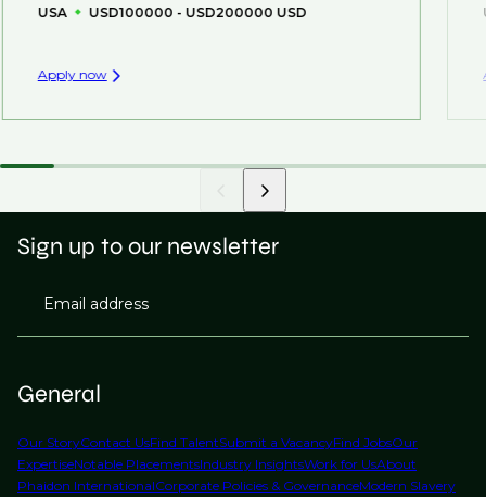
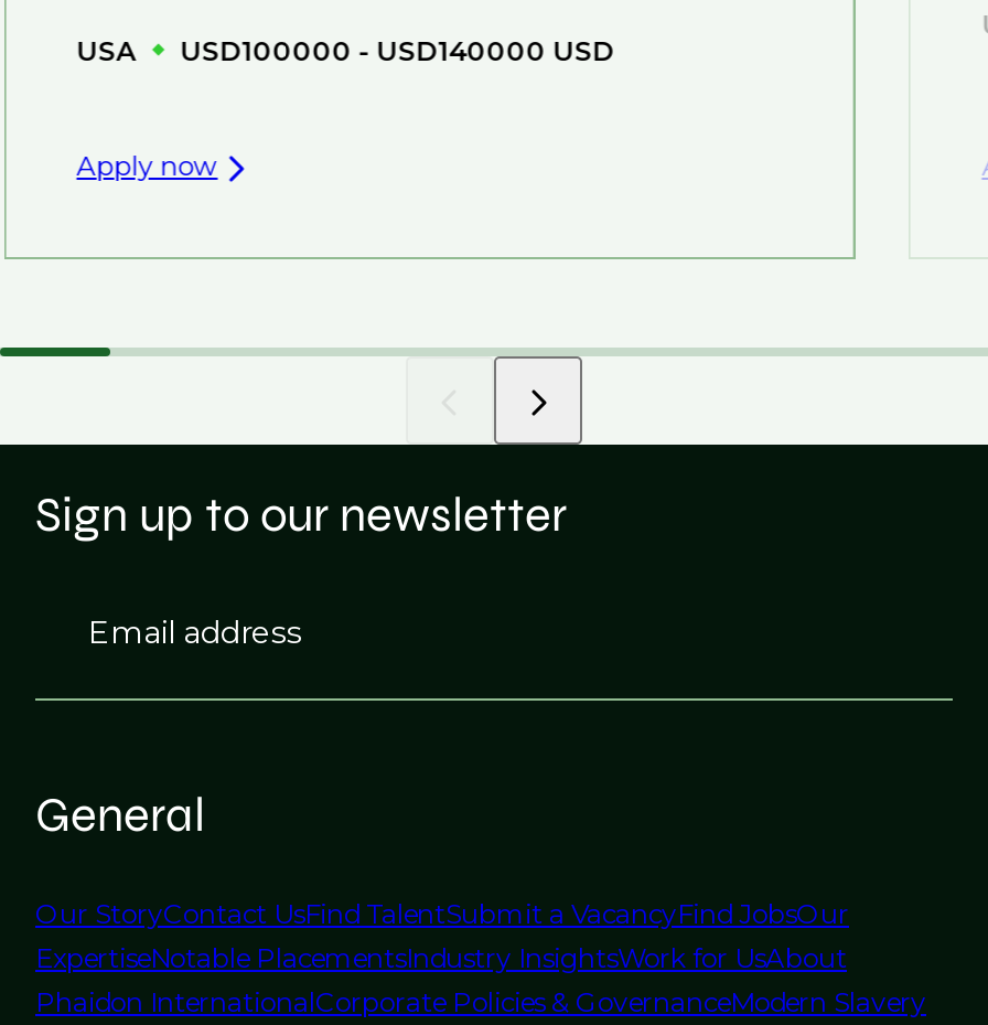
[38,4,307,20] USA USD100000 - USD200000 USD -> [77,34,615,67] USA USD100000 - USD140000 USD

